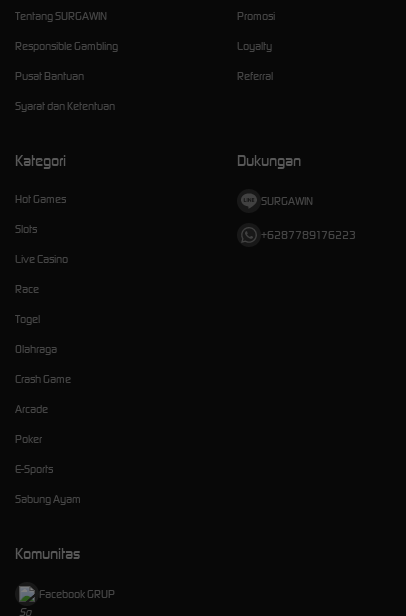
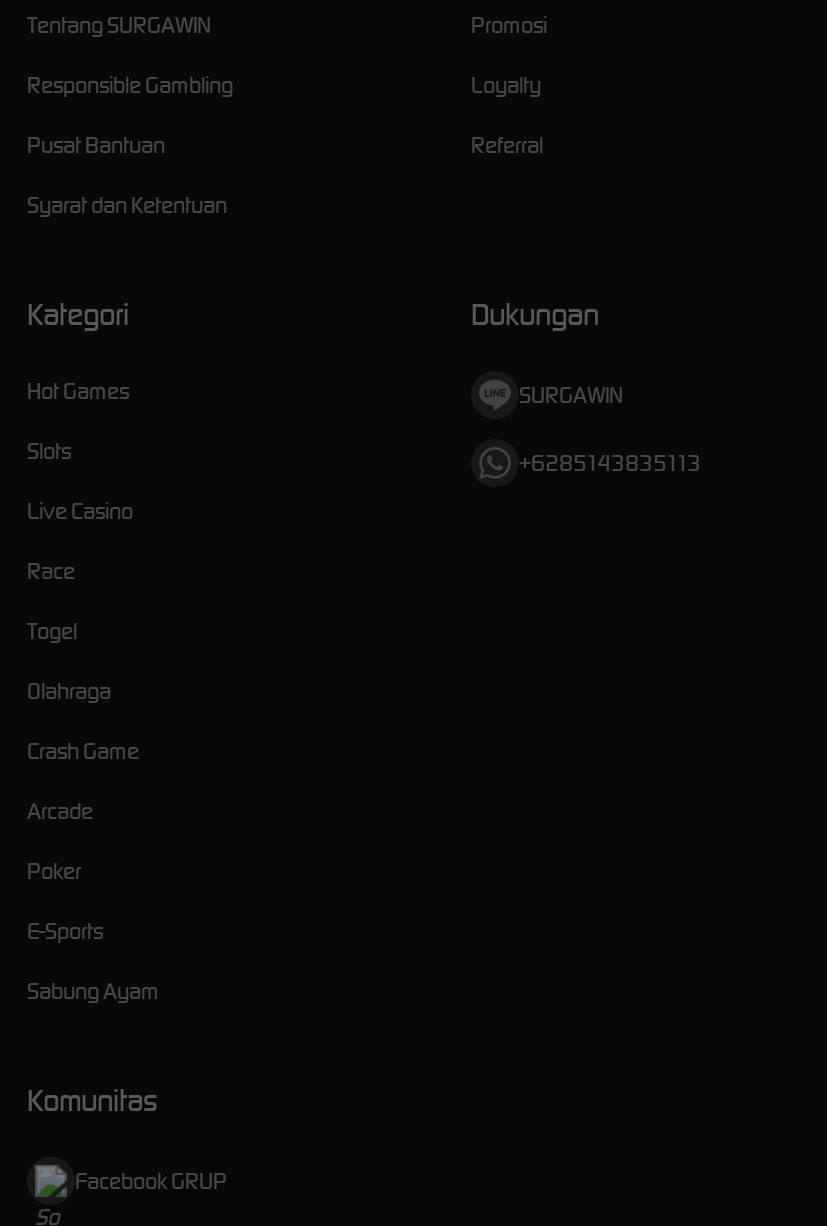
[261,228,356,242] +6287789176223 -> [519,449,701,477] +6285143835113

